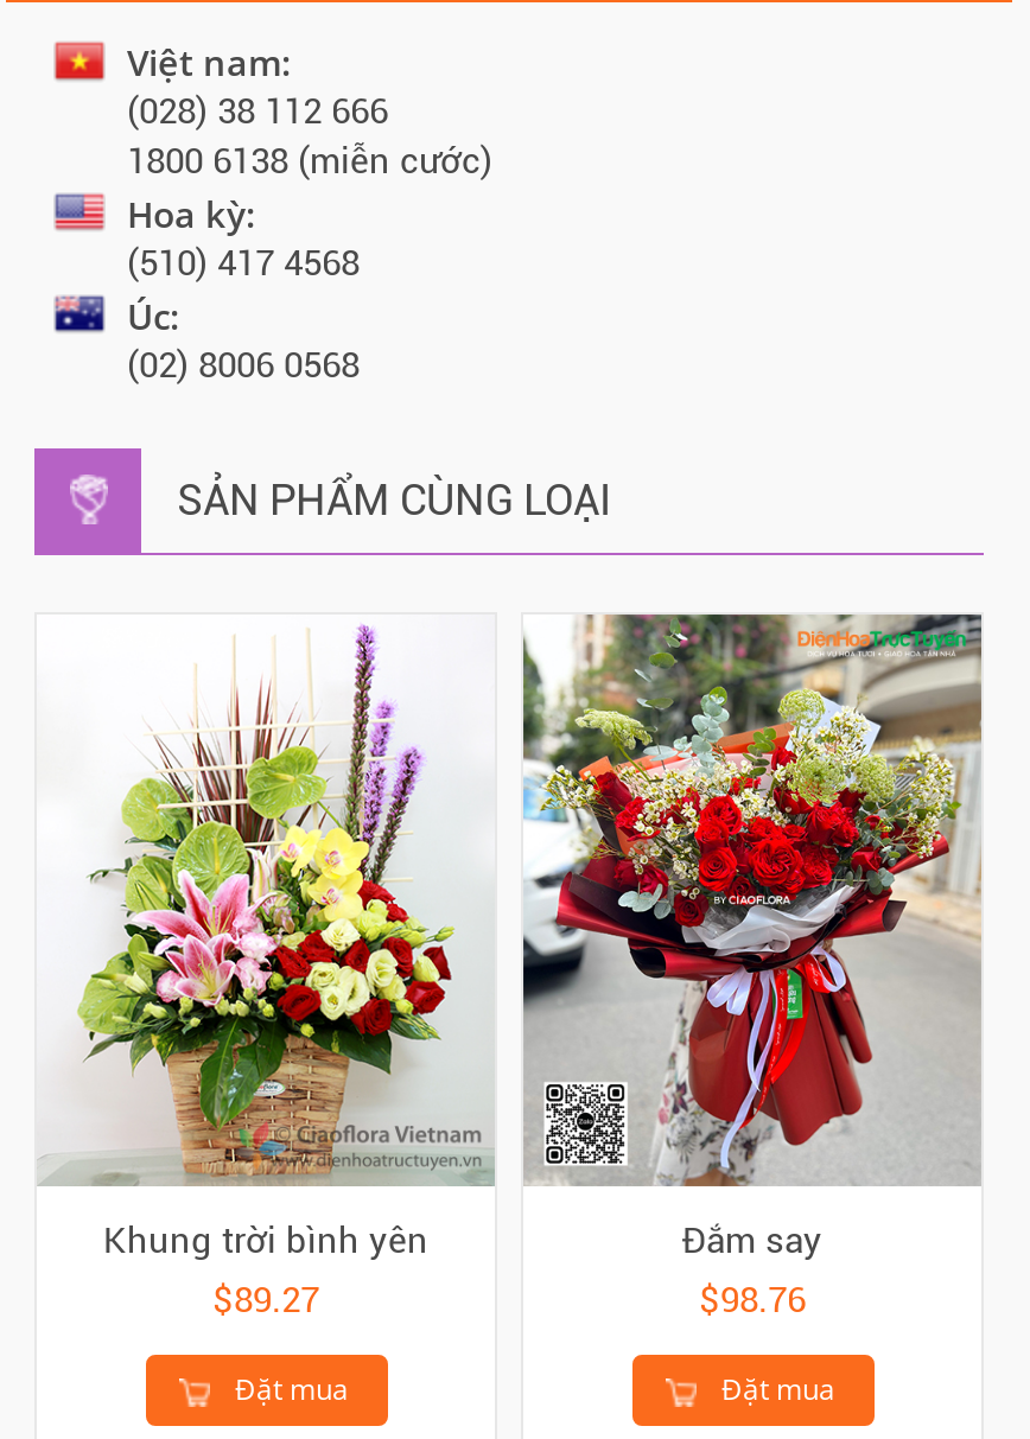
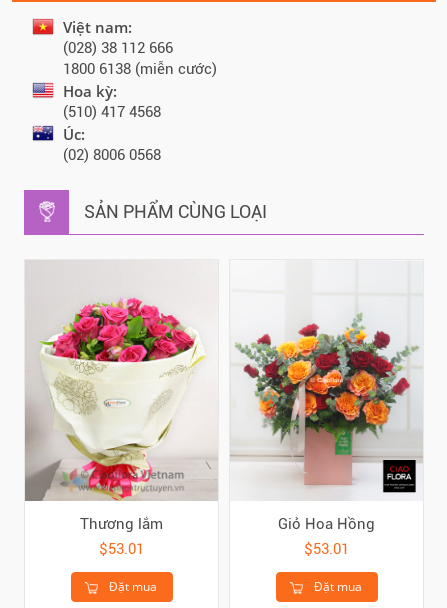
[37,617,492,1322] [image] | Khung trời bình yên | $89.27 -> [24,261,217,558] [image] | Thương lắm | $53.01
[521,612,984,1322] [image] | Đắm say | $98.76 -> [230,260,423,558] [image] | Giỏ Hoa Hồng | $53.01

